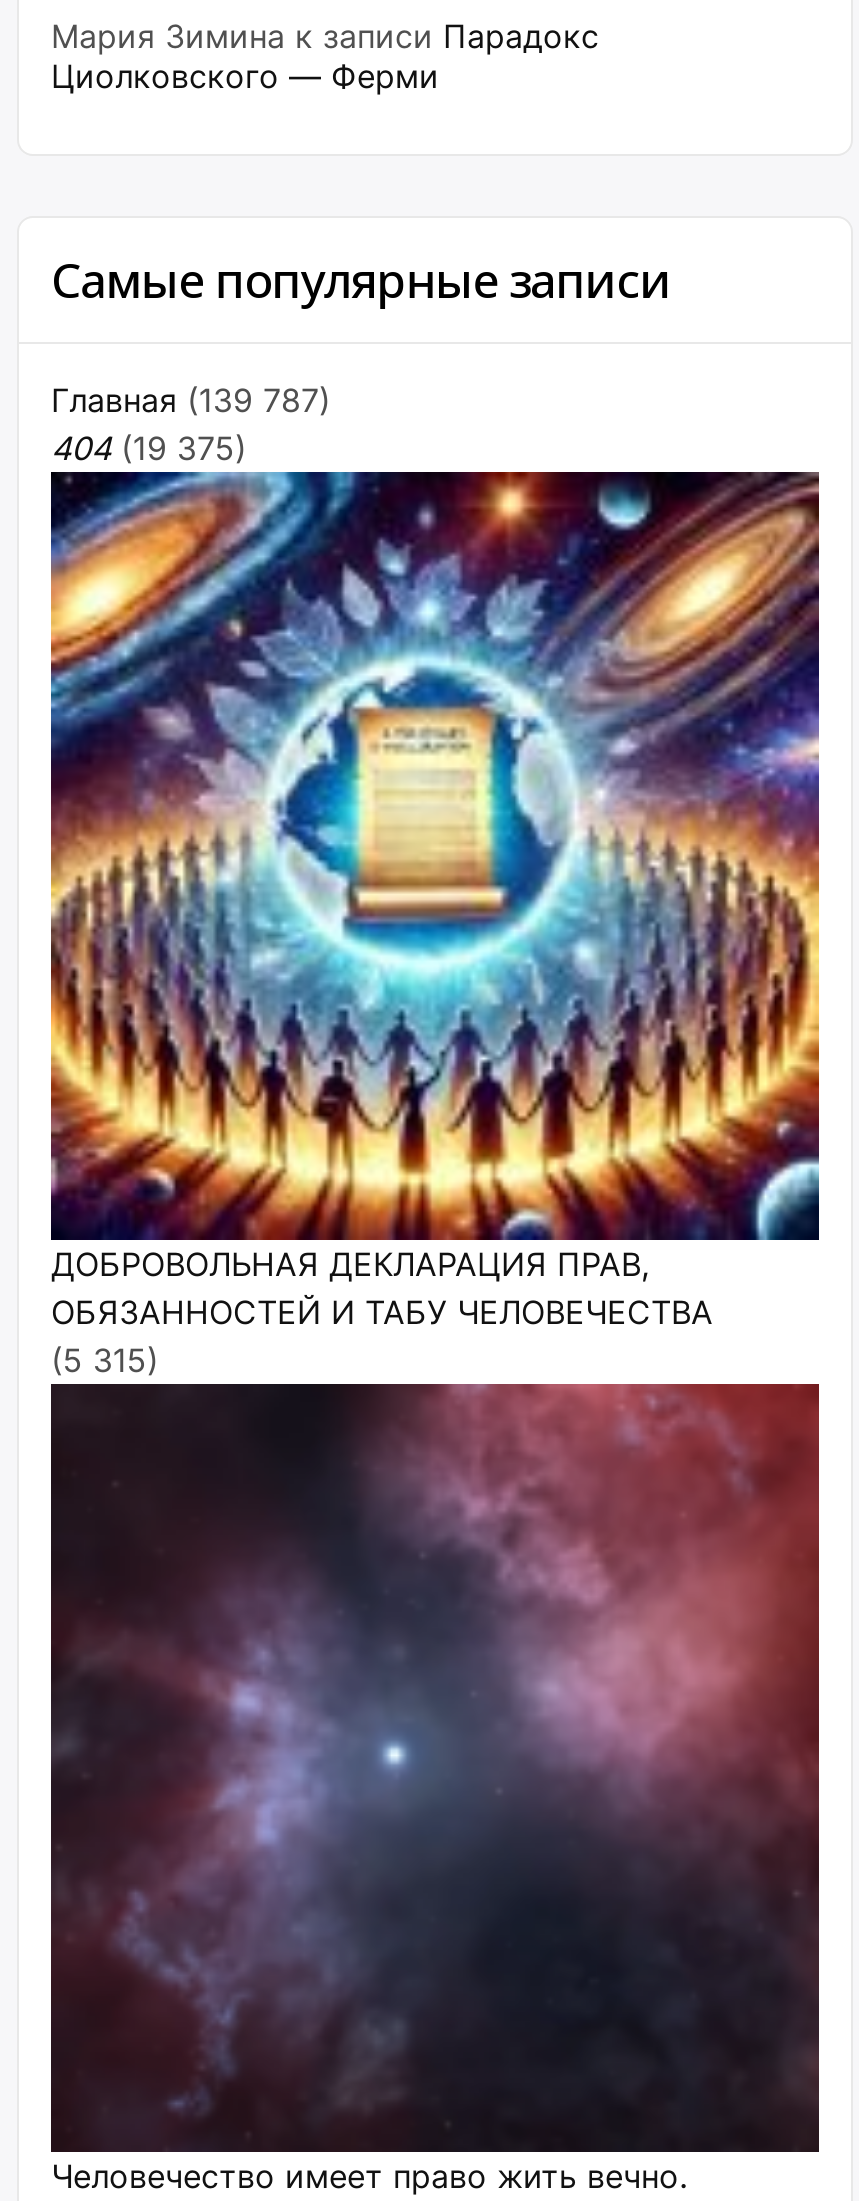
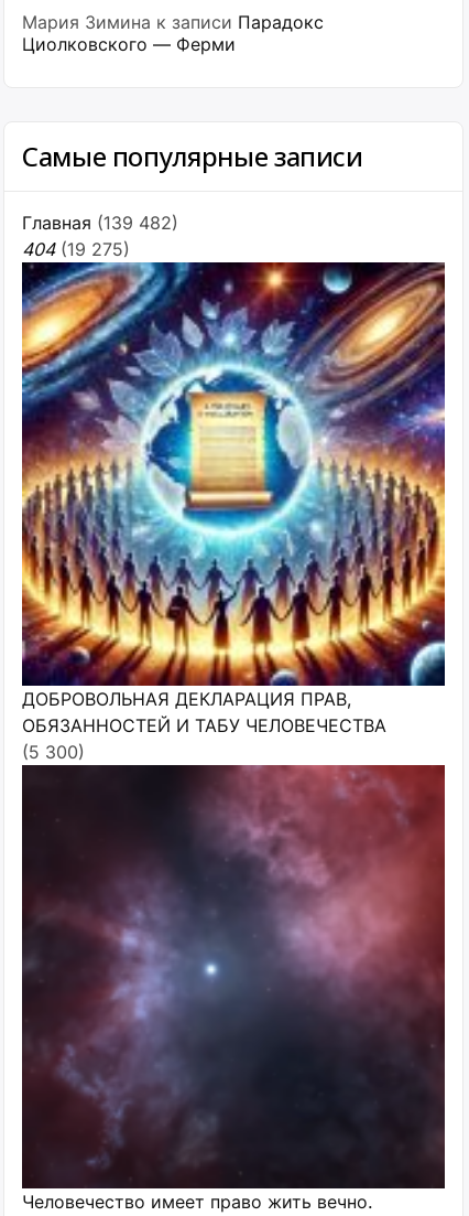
[51,380,331,420] Главная (139 787) -> [22,212,178,234] Главная (139 482)
[51,428,247,468] 404 (19 375) -> [22,238,130,261] 404 (19 275)
[51,1340,159,1380] (5 315) -> [22,741,85,763] (5 300)

